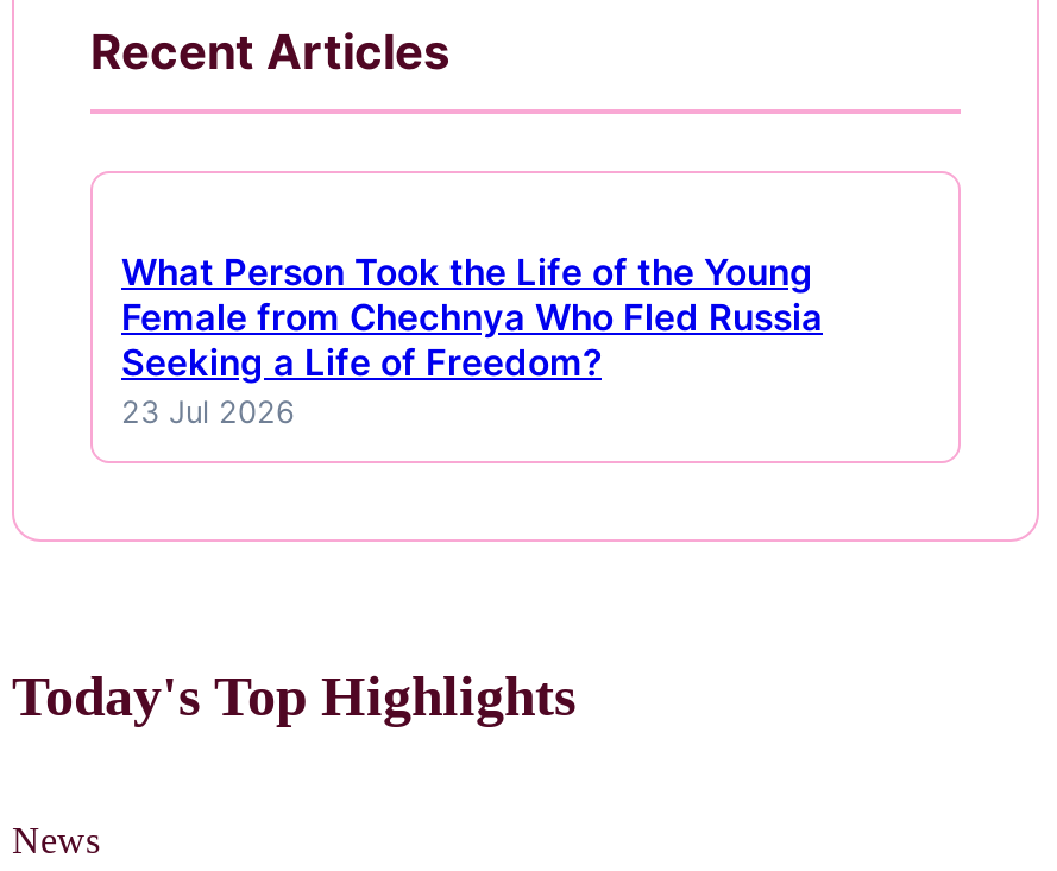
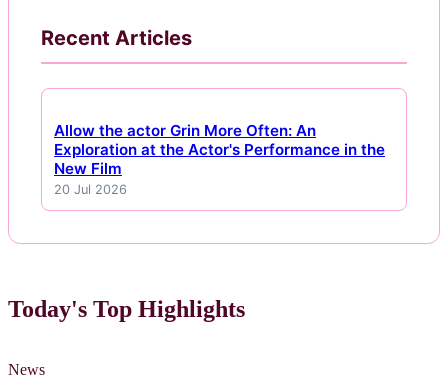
[121,250,823,430] What Person Took the Life of the Young | Female from Chechnya Who Fled Russia | Seeking a Life of Freedom? | 23 Jul 2026 -> [54,121,385,197] Allow the actor Grin More Often: An | Exploration at the Actor's Performance in the | New Film | 20 Jul 2026

